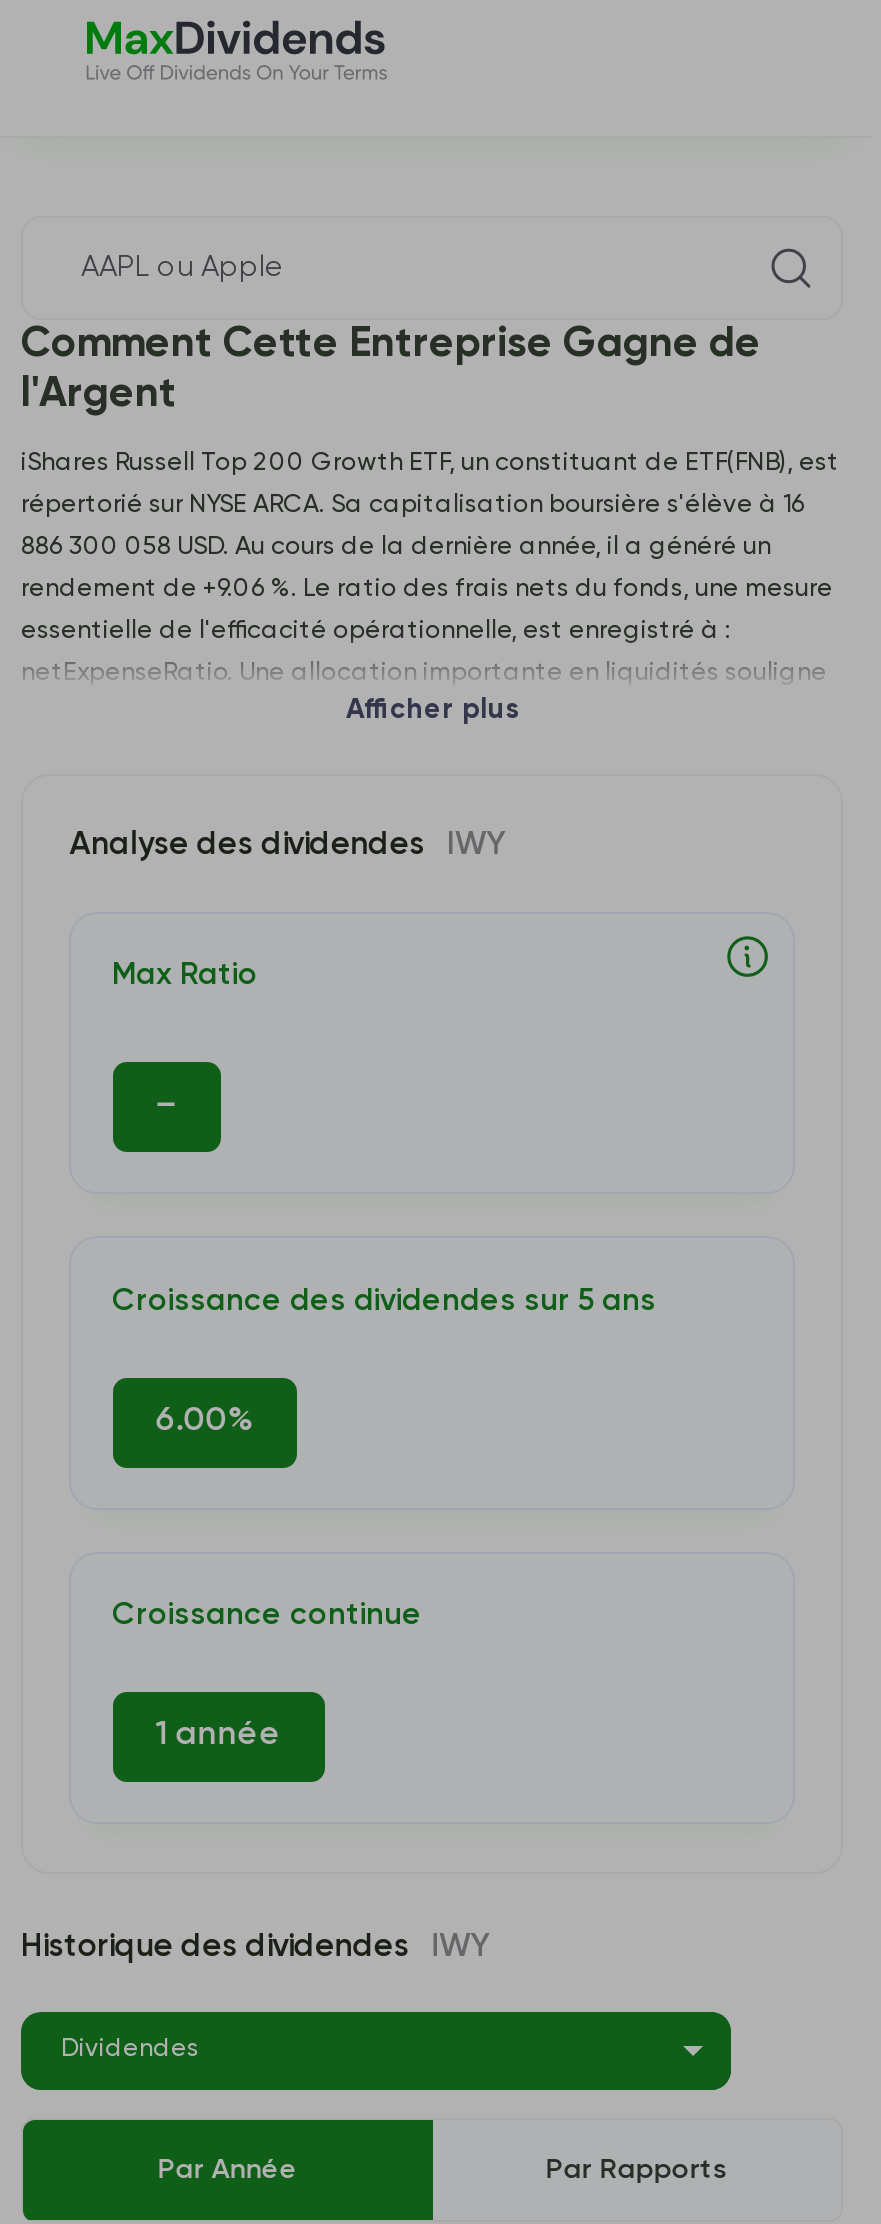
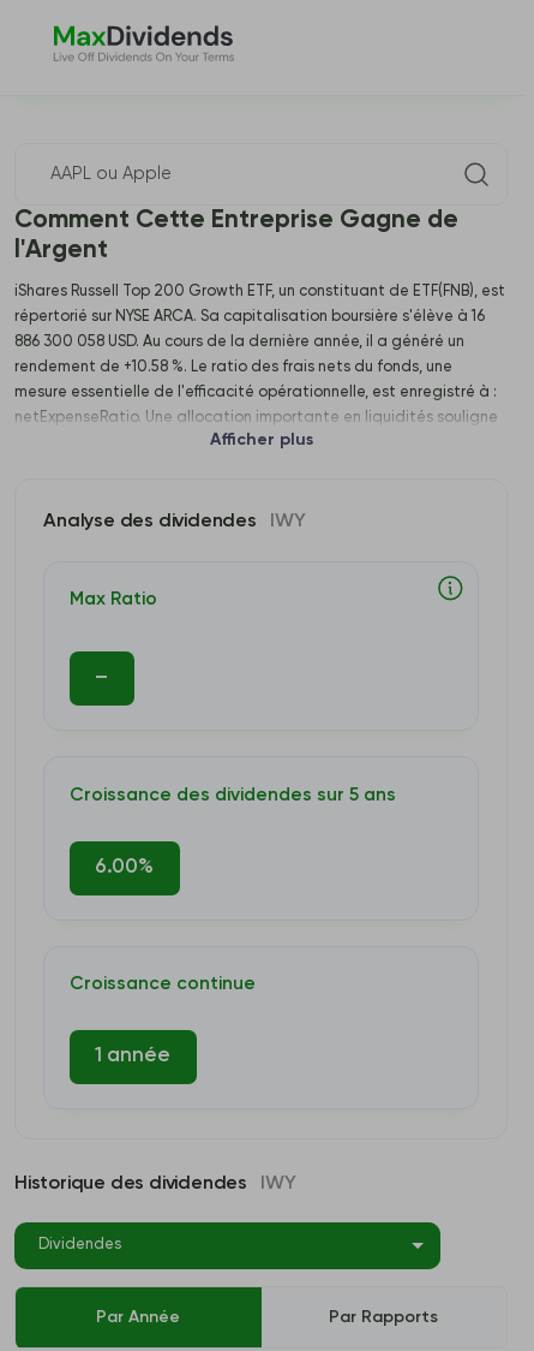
[21,575,833,601] rendement de +9.06 %. Le ratio des frais nets du fonds, une mesure -> [14,359,452,375] rendement de +10.58 %. Le ratio des frais nets du fonds, une
[21,617,731,643] essentielle de l'efficacité opérationnelle, est enregistré à : -> [14,384,497,400] mesure essentielle de l'efficacité opérationnelle, est enregistré à :

